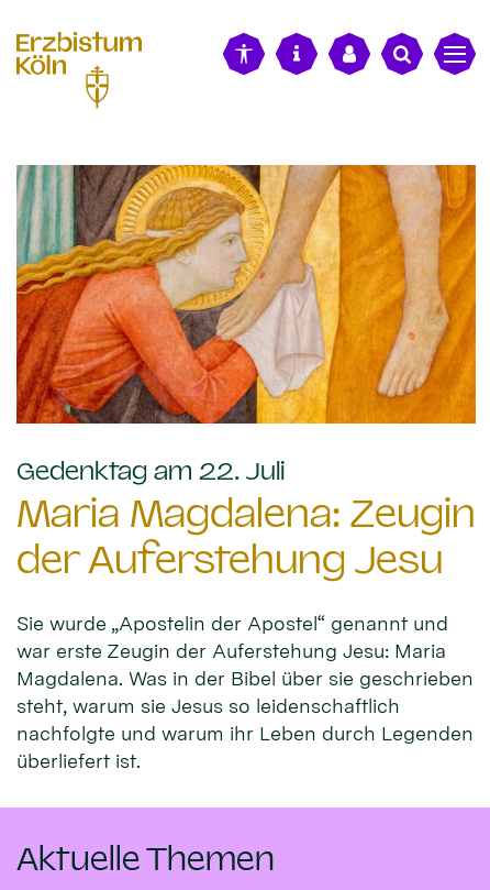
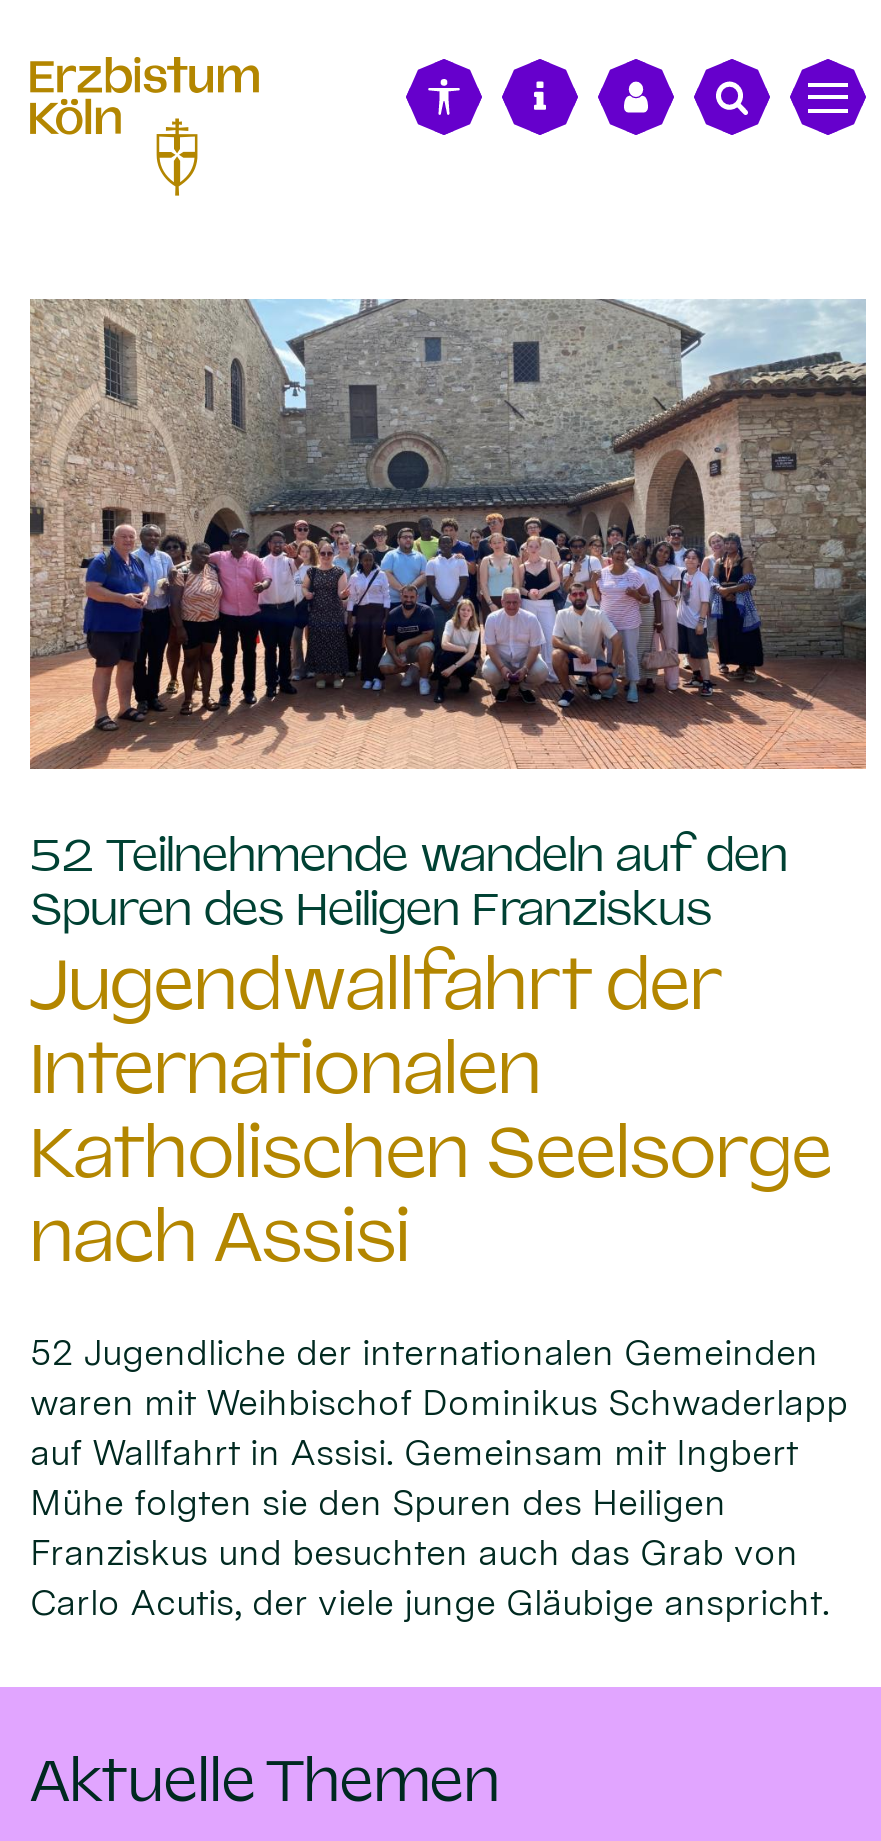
[15,164,477,582] [image] | Gedenktag am 22. Juli: | Maria Magdalena: Zeugin | der Auferstehung Jesu -> [28,297,868,1278] [image] | 52 Teilnehmende wandeln auf den | Spuren des Heiligen Franziskus: | Jugendwallfahrt der | Internationalen | Katholischen Seelsorge | nach Assisi
[16,611,474,772] Sie wurde „Apostelin der Apostel“ genannt und | war erste Zeugin der Auferstehung Jesu: Maria | Magdalena. Was in der Bibel über sie geschrieben | steht, warum sie Jesus so leidenschaftlich | nachfolgte und warum ihr Leben durch Legenden | überliefert ist. -> [30,1331,848,1623] 52 Jugendliche der internationalen Gemeinden | waren mit Weihbischof Dominikus Schwaderlapp | auf Wallfahrt in Assisi. Gemeinsam mit Ingbert | Mühe folgten sie den Spuren des Heiligen | Franziskus und besuchten auch das Grab von | Carlo Acutis, der viele junge Gläubige anspricht.

